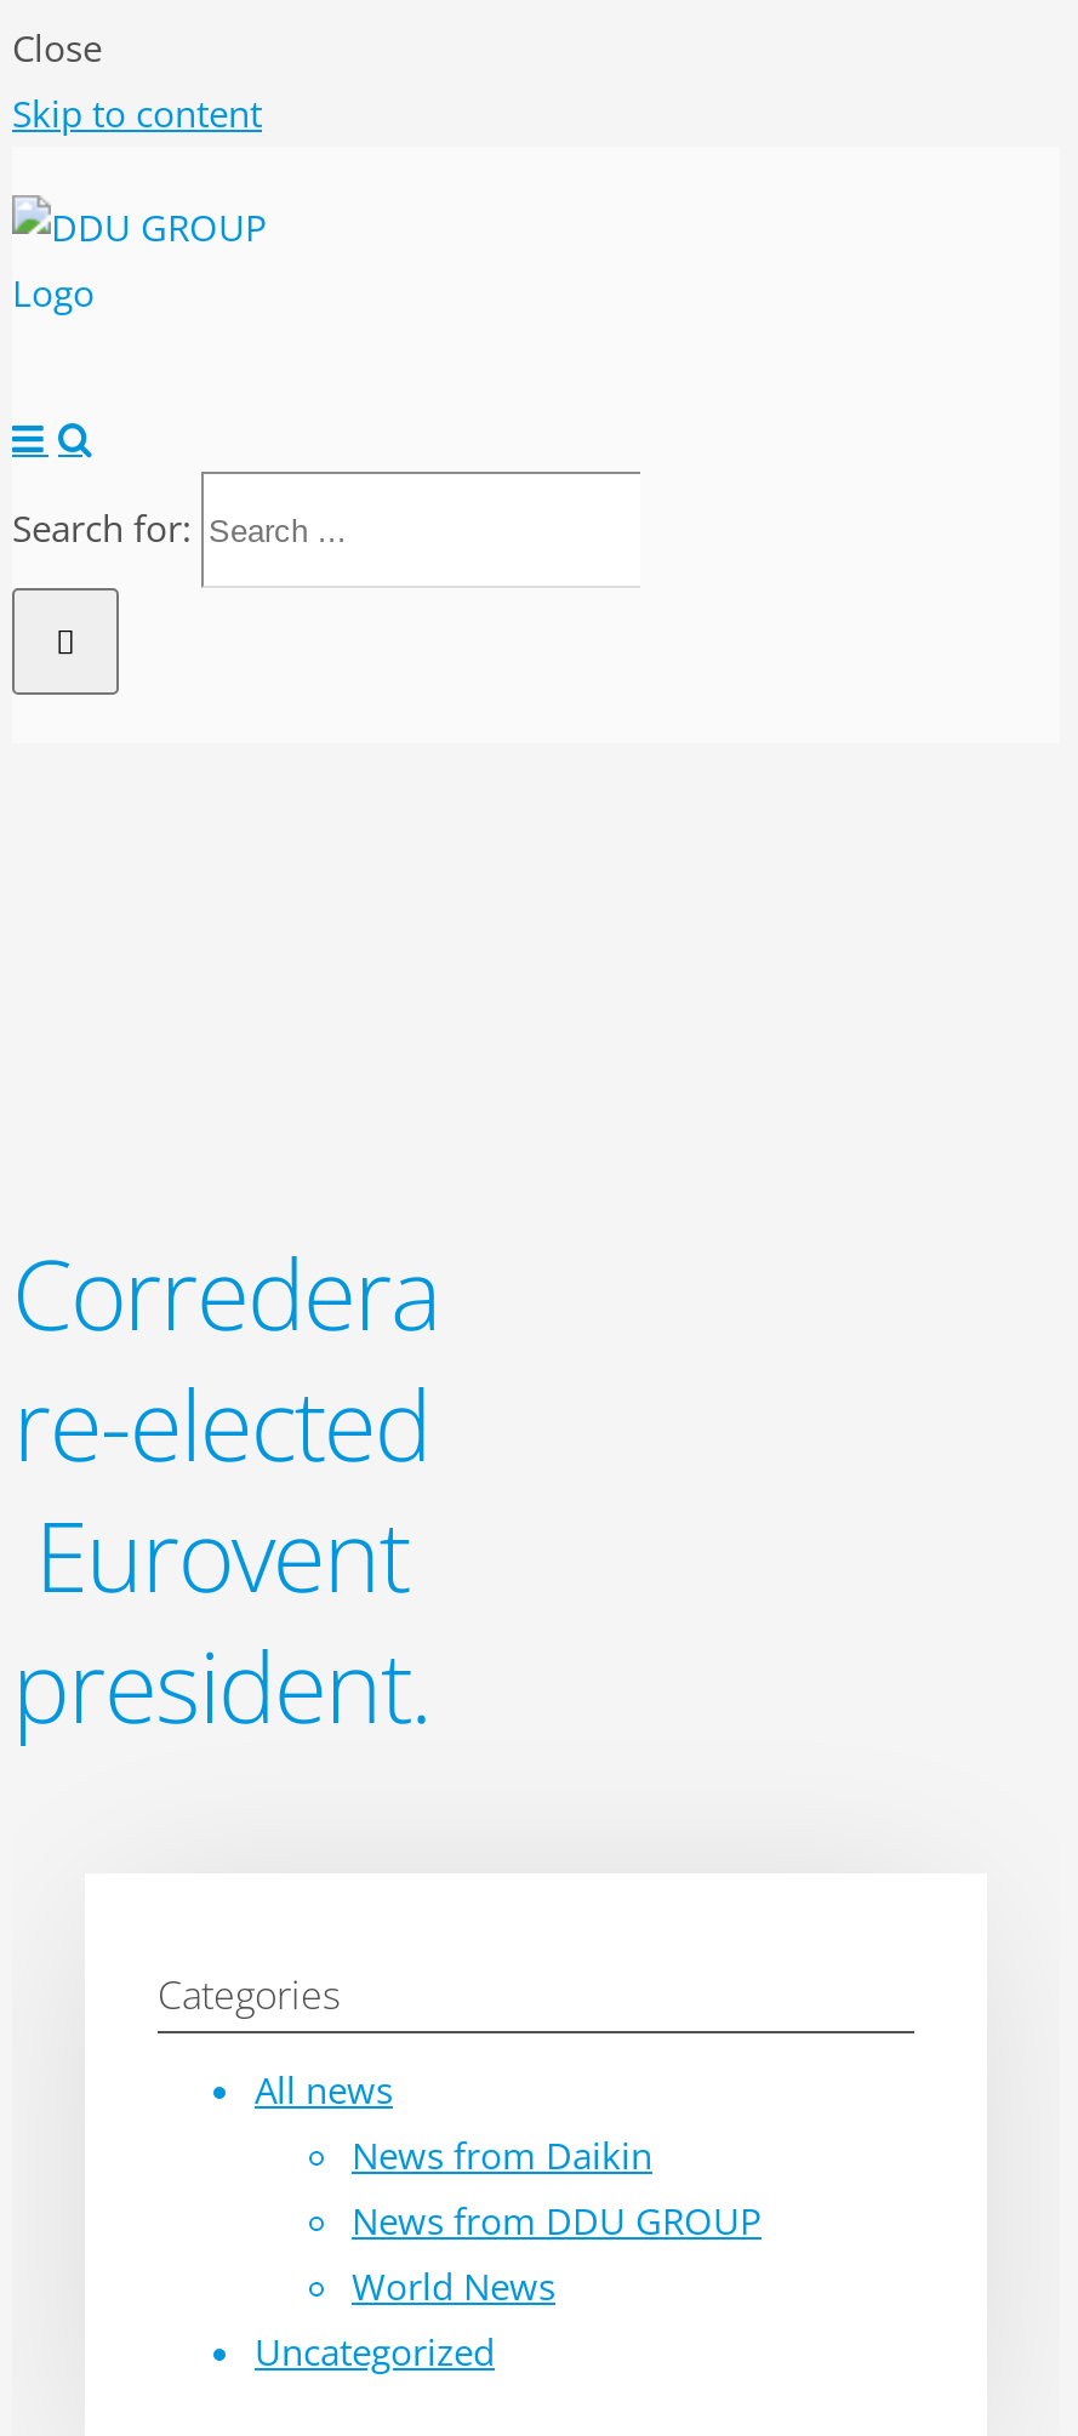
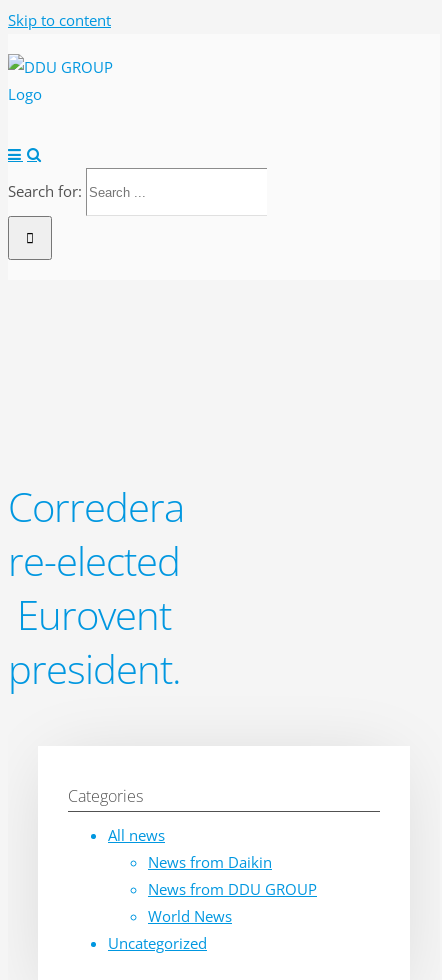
[12,23,102,72] Close -> none

